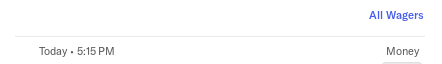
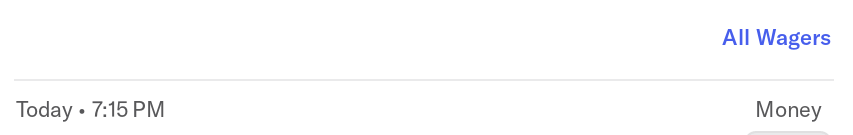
[39,44,115,58] Today • 5:15 PM -> [16,95,166,123] Today • 7:15 PM

